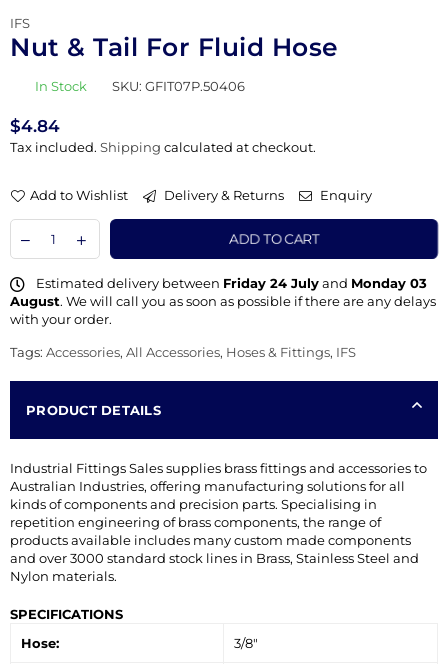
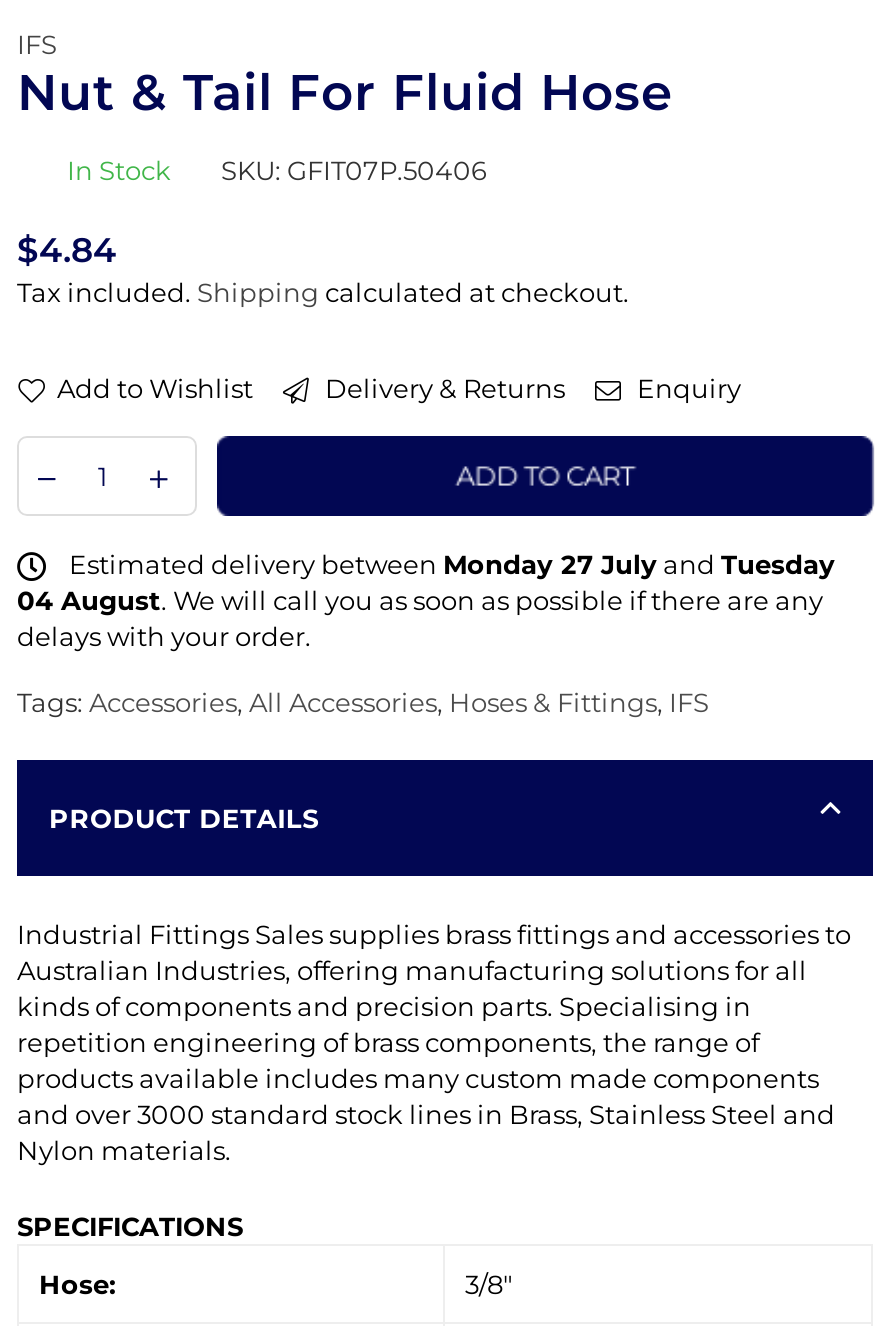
[10,275,436,327] Estimated delivery between Friday 24 July and Monday 03 | August. We will call you as soon as possible if there are any delays | with your order. -> [17,548,835,652] Estimated delivery between Monday 27 July and Tuesday | 04 August. We will call you as soon as possible if there are any | delays with your order.

